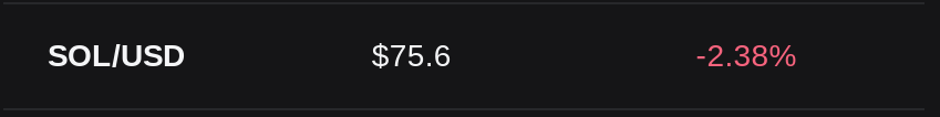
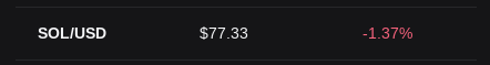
[372,38,452,73] $75.6 -> [200,24,249,42] $77.33
[696,38,796,73] -2.38% -> [362,24,412,42] -1.37%

